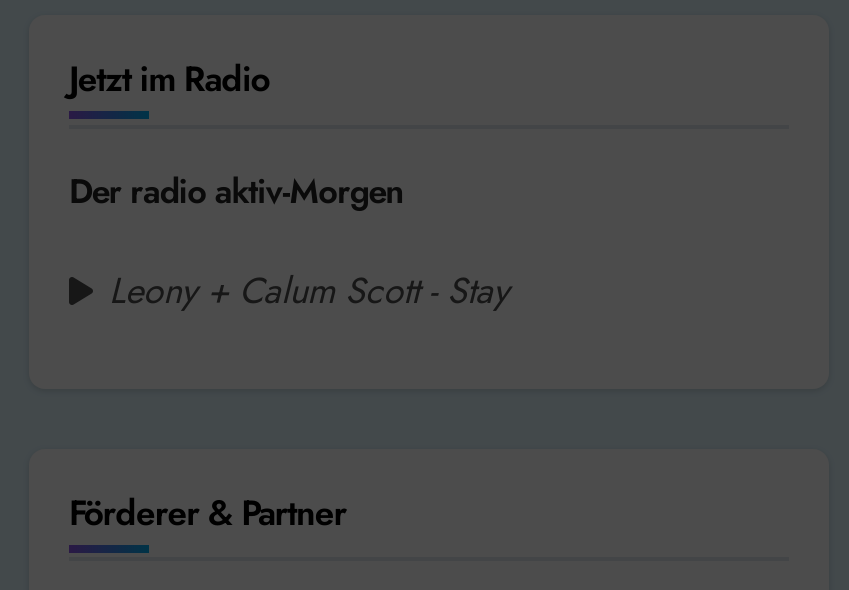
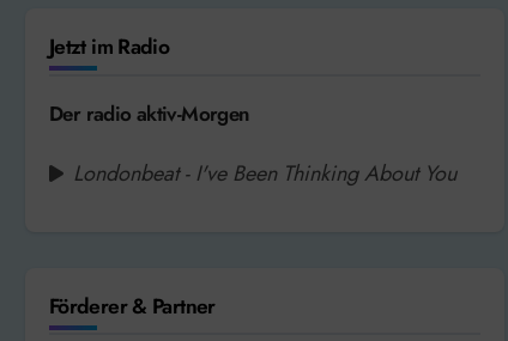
[109,264,509,316] Leony + Calum Scott - Stay -> [73,157,456,189] Londonbeat - I've Been Thinking About You

